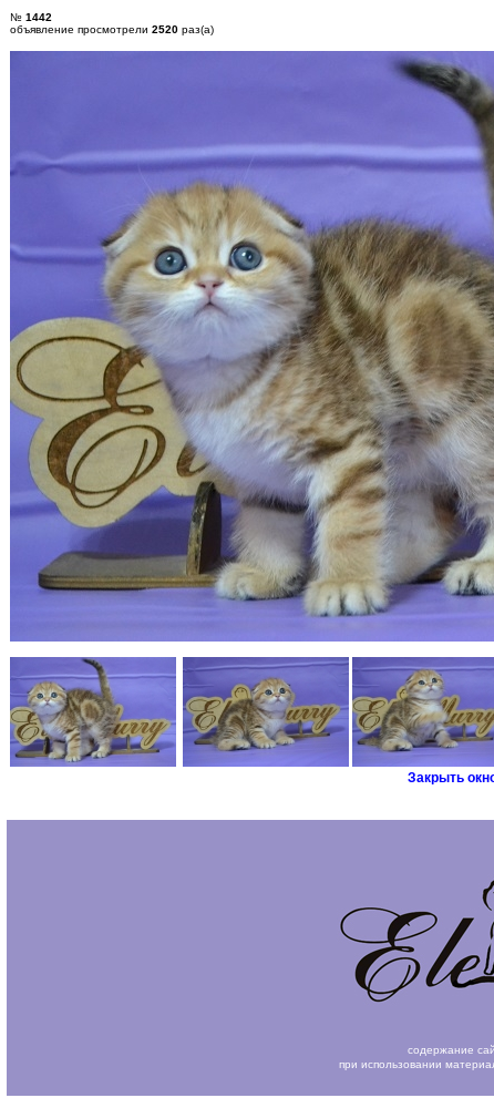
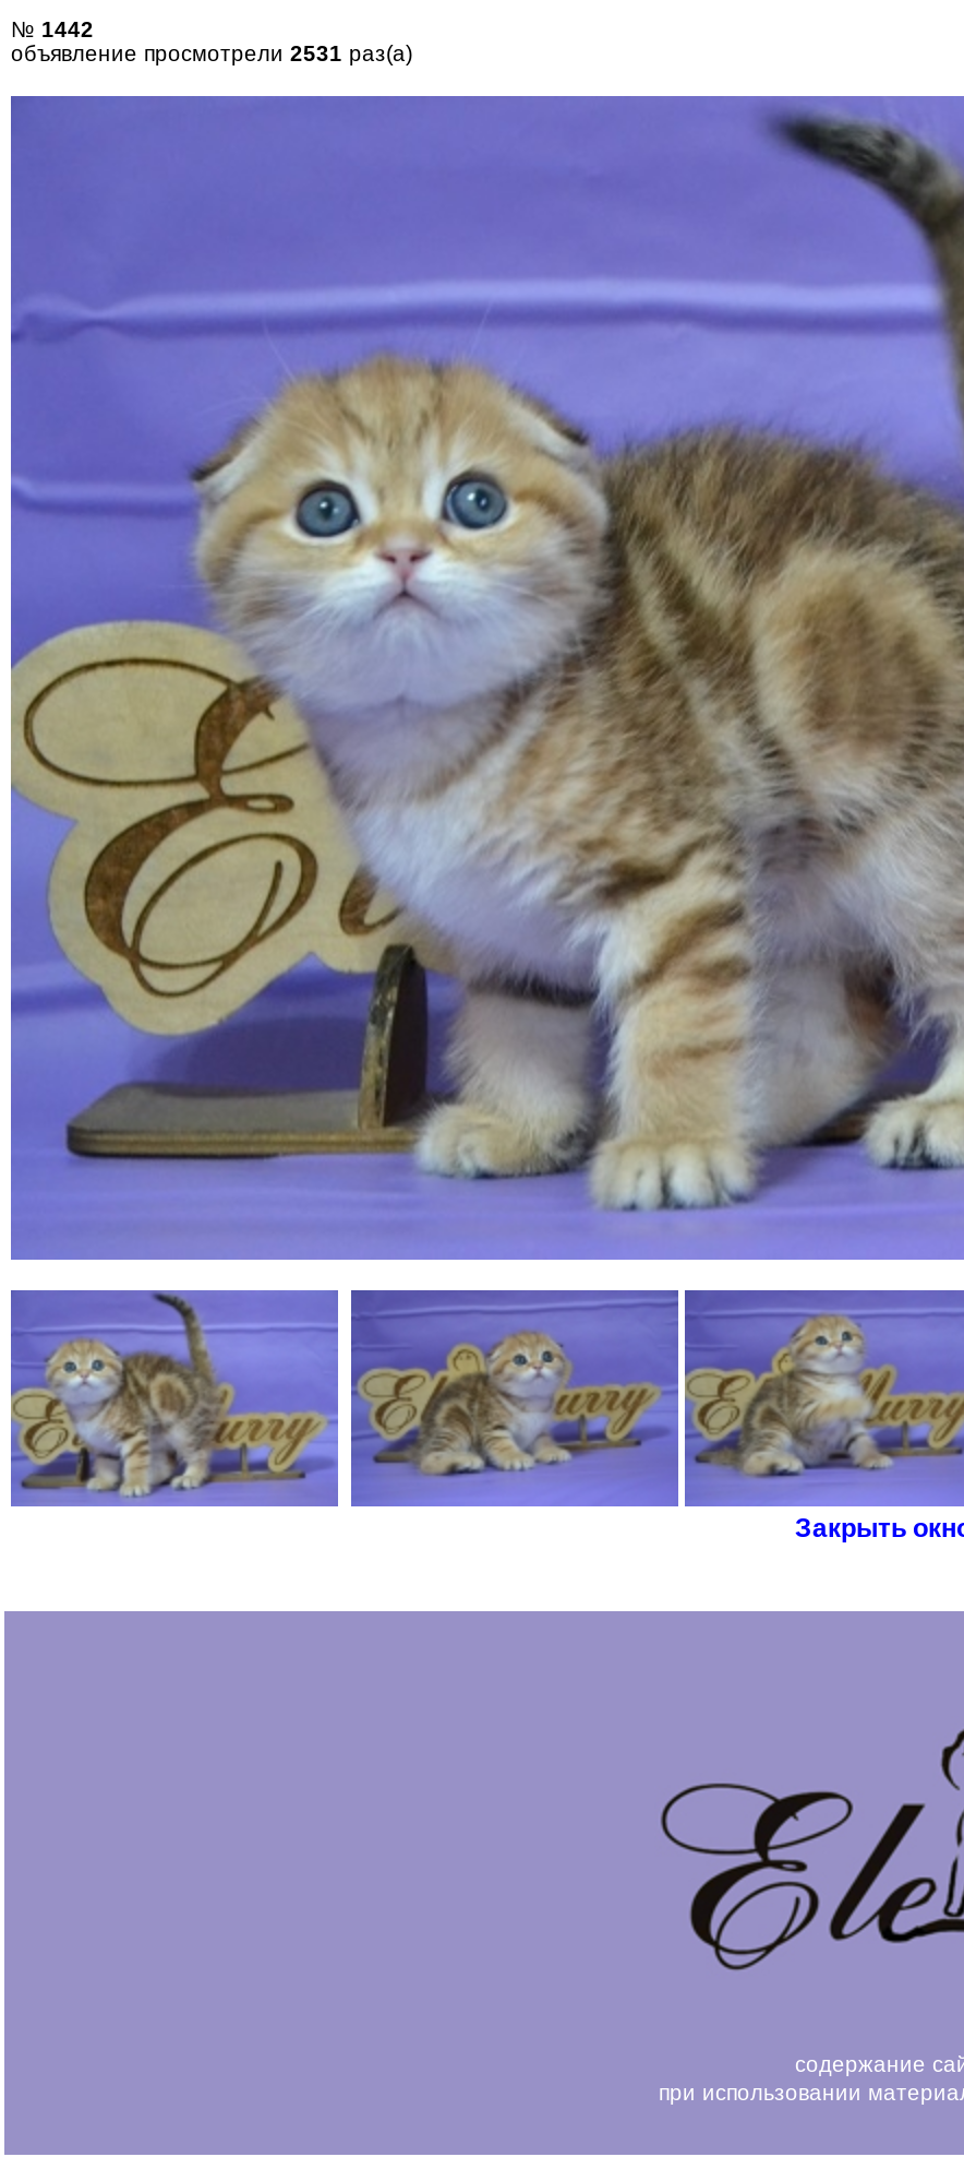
[10,23,214,35] объявление просмотрели 2520 раз(а) -> [11,41,412,65] объявление просмотрели 2531 раз(а)

